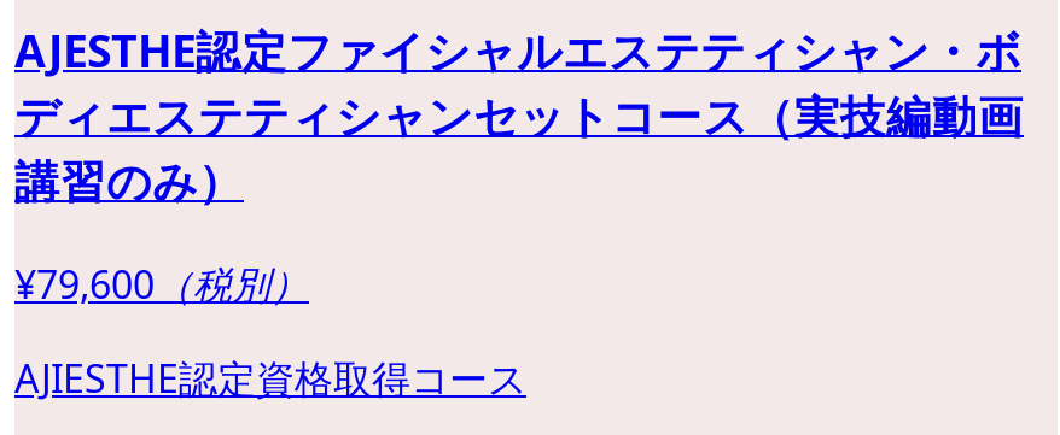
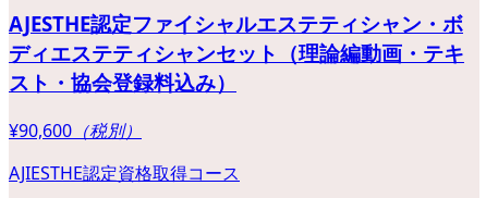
[14,83,1024,208] ディエステティシャンセットコース（実技編動画 | 講習のみ） -> [9,40,464,96] ディエステティシャンセット（理論編動画・テキ | スト・協会登録料込み）
[14,258,309,311] ¥79,600（税別） -> [9,119,142,143] ¥90,600（税別）

